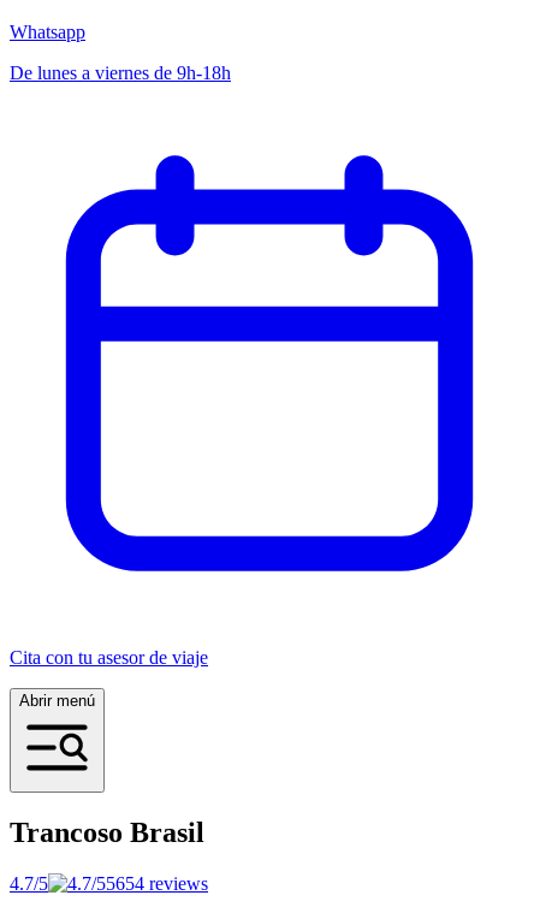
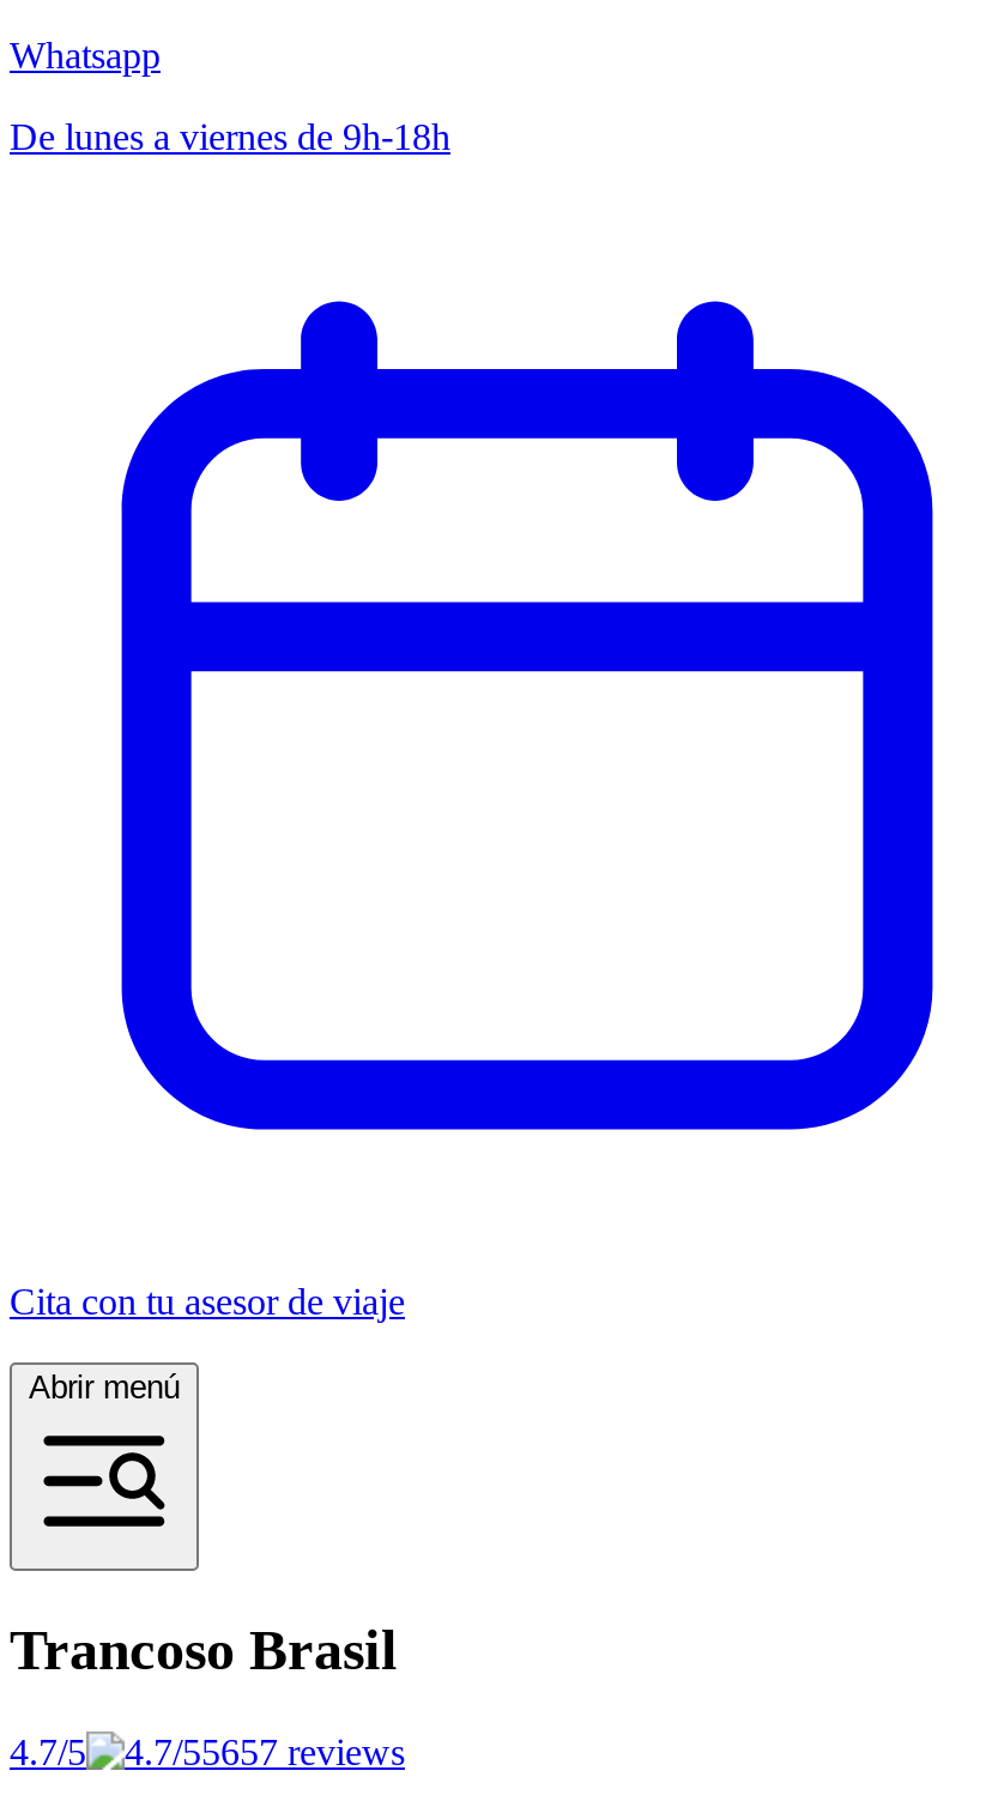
[106,874,208,894] 5654 reviews -> [201,1732,405,1773] 5657 reviews

